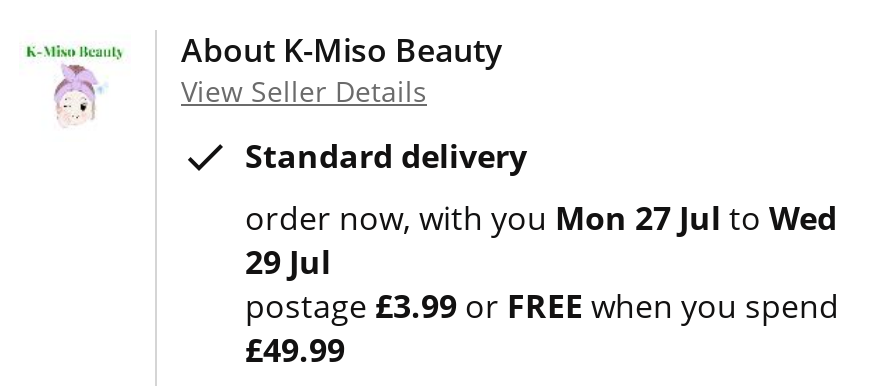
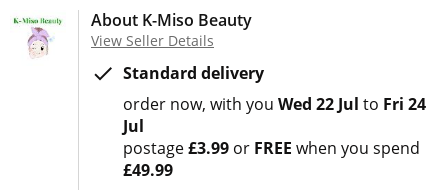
[245,196,837,284] order now with you Mon 27 Jul to Wed | 29 Jul -> [123,93,426,137] order now with you Wed 22 Jul to Fri 24 | Jul

